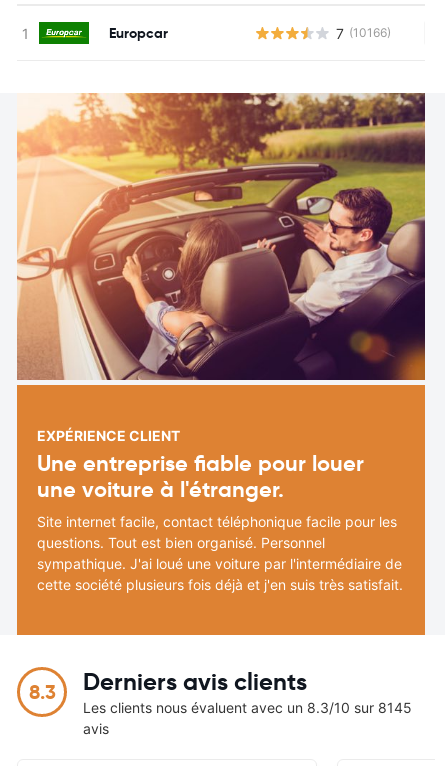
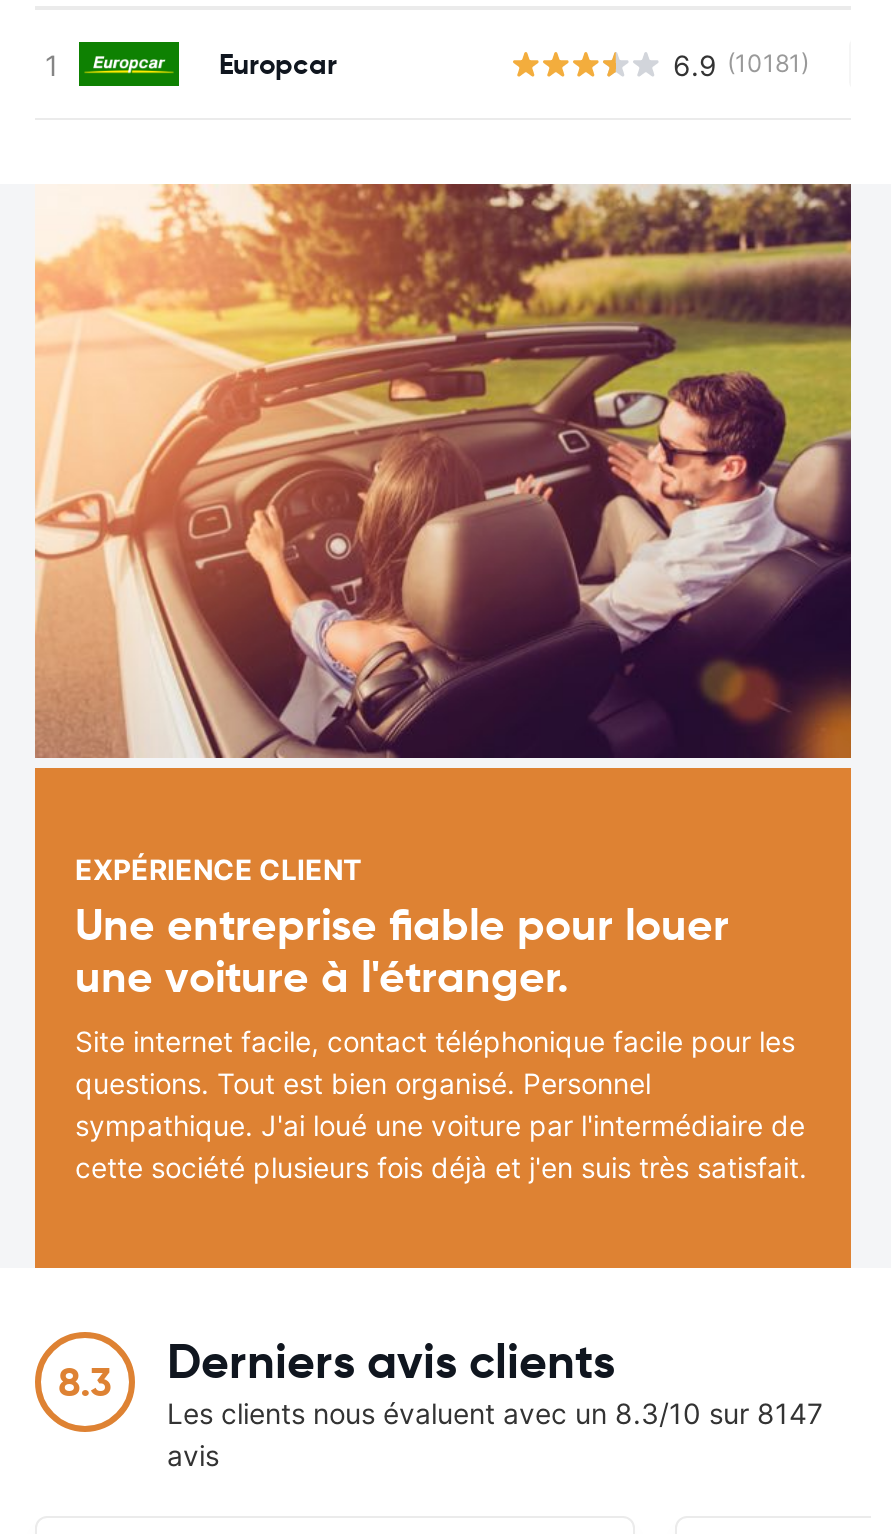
[336,24,391,41] 7 (10166) -> [673,47,809,81] 6.9 (10181)
[83,699,412,716] Les clients nous évaluent avec un 8.3/10 sur 8145 -> [167,1396,823,1430] Les clients nous évaluent avec un 8.3/10 sur 8147

